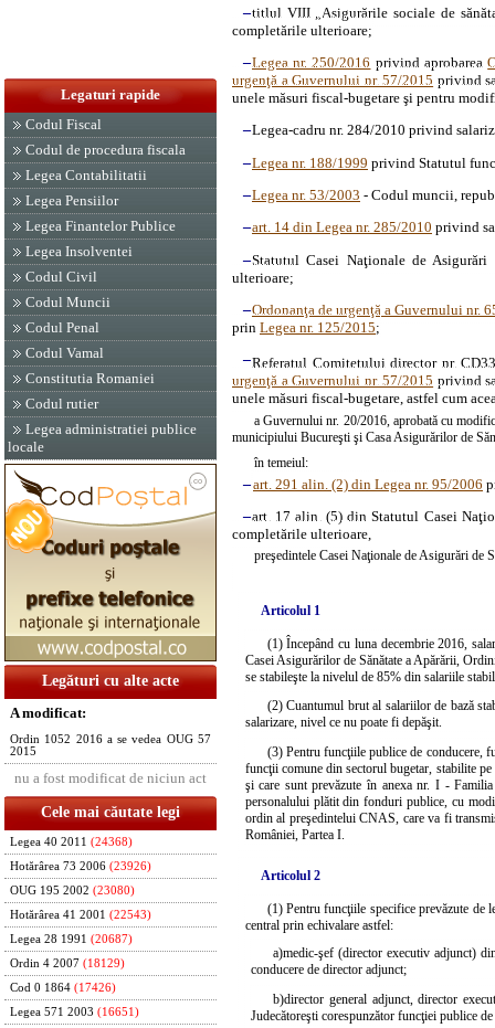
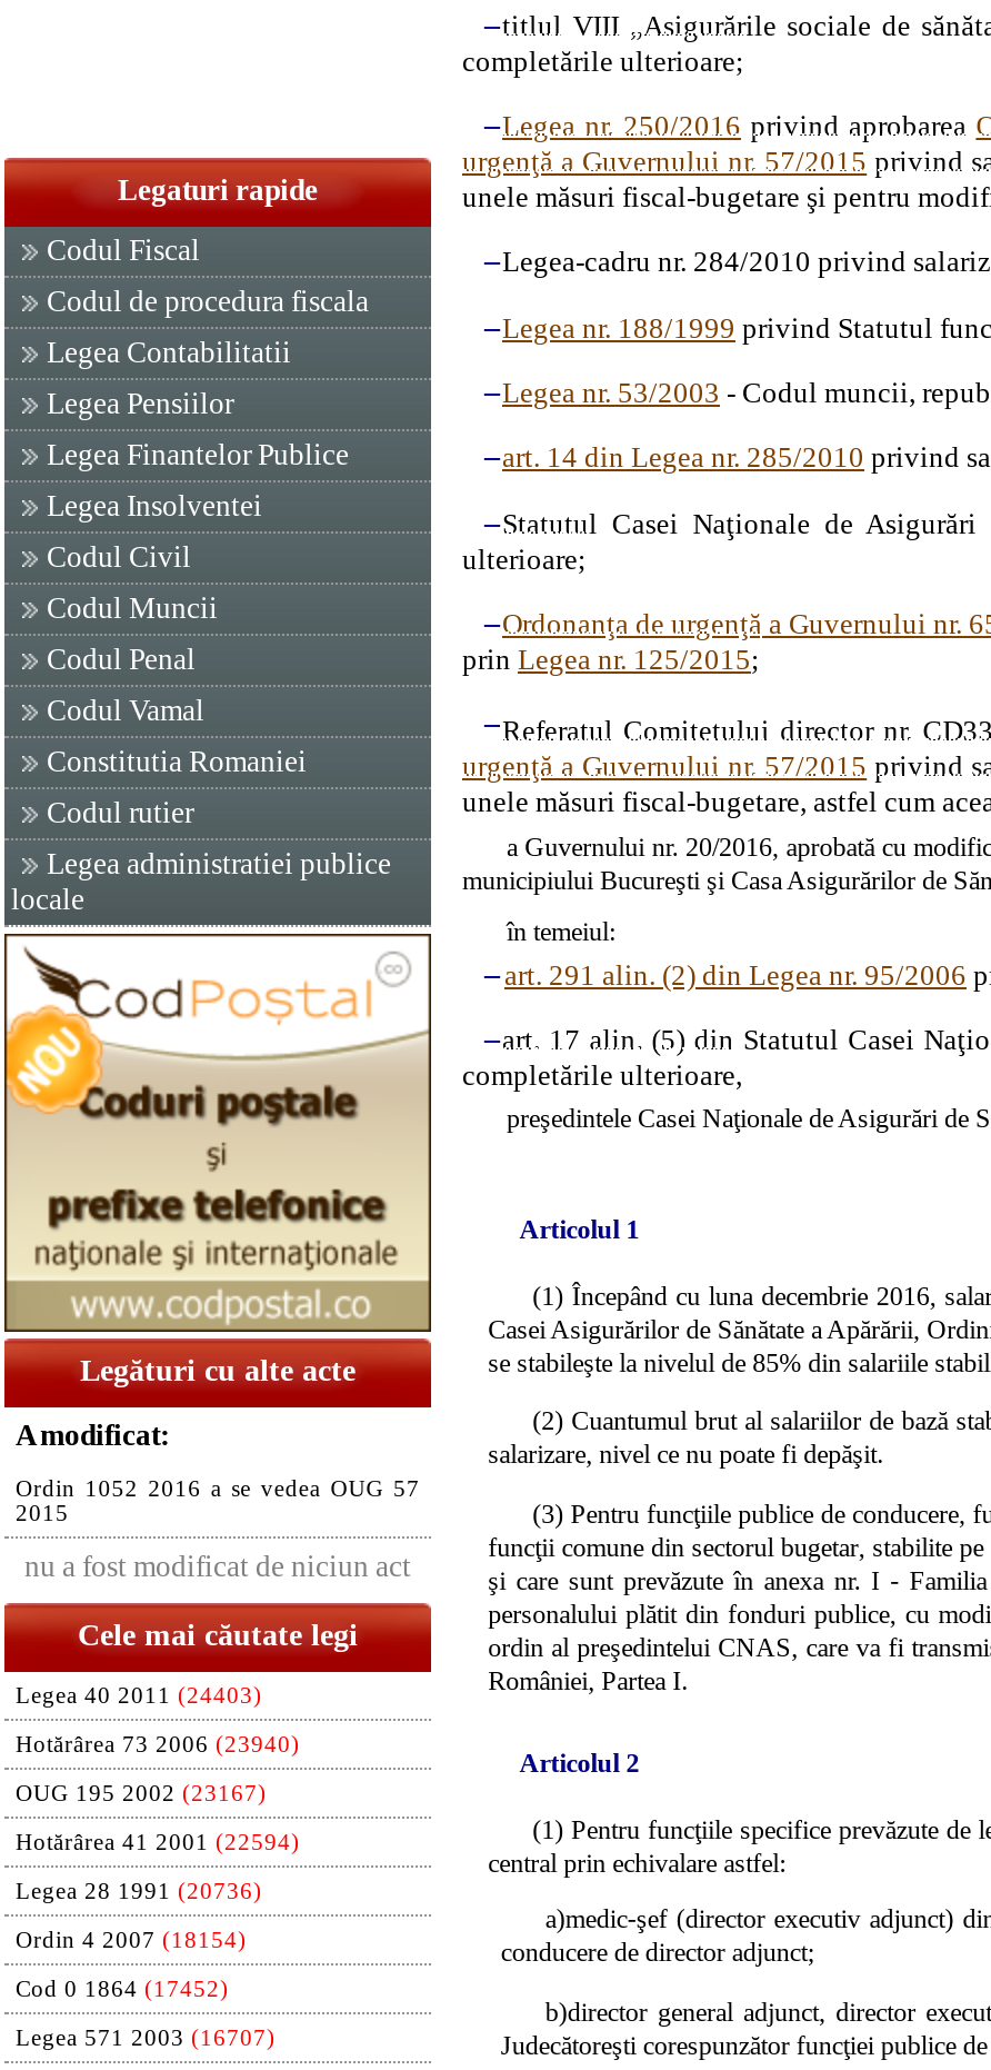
[10,836,133,848] Legea 40 2011 (24368) -> [16,1683,262,1708] Legea 40 2011 (24403)
[10,860,151,872] Hotărârea 73 2006 (23926) -> [16,1732,300,1756] Hotărârea 73 2006 (23940)
[10,884,135,897] OUG 195 2002 (23080) -> [16,1781,267,1805] OUG 195 2002 (23167)
[10,909,151,921] Hotărârea 41 2001 (22543) -> [16,1830,300,1854] Hotărârea 41 2001 (22594)
[10,933,133,945] Legea 28 1991 (20687) -> [16,1879,262,1903] Legea 28 1991 (20736)
[10,957,125,969] Ordin 4 2007 (18129) -> [16,1928,247,1952] Ordin 4 2007 (18154)
[10,982,116,994] Cod 0 1864 (17426) -> [16,1977,229,2001] Cod 0 1864 (17452)
[10,1006,139,1018] Legea 571 2003 (16651) -> [16,2026,276,2050] Legea 571 2003 (16707)

